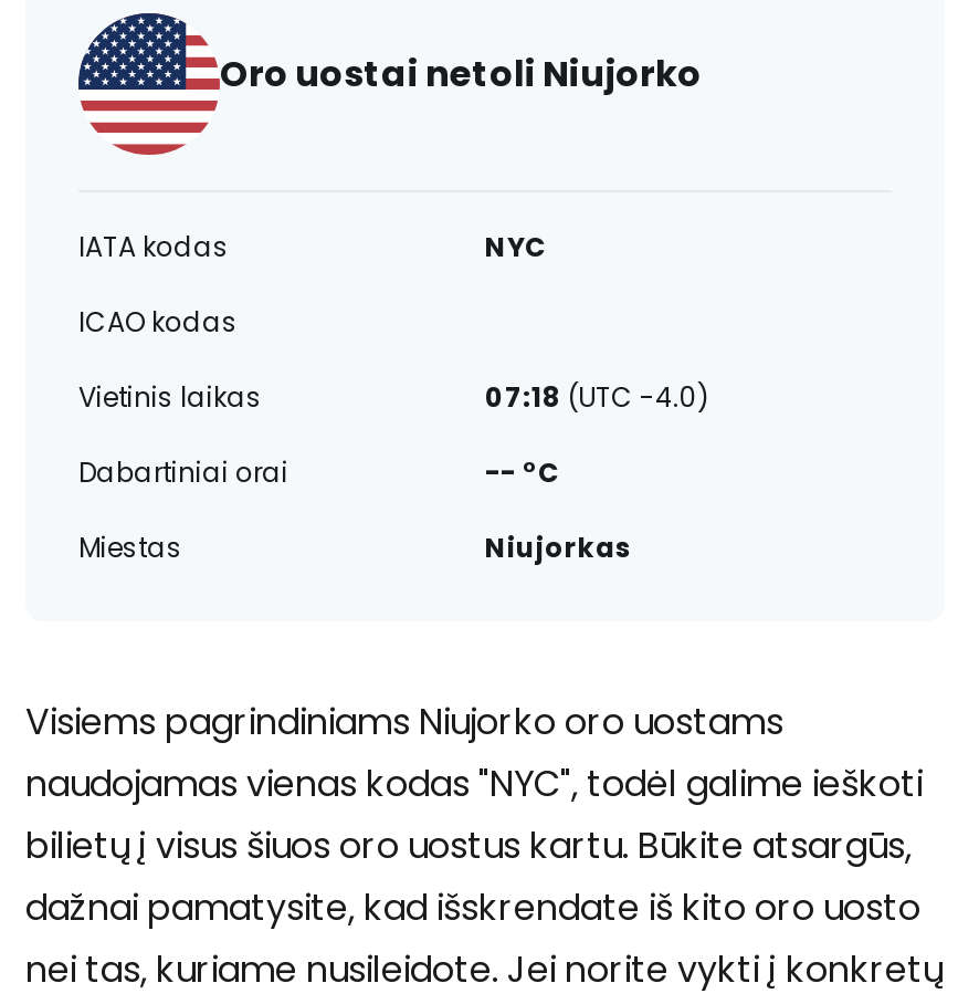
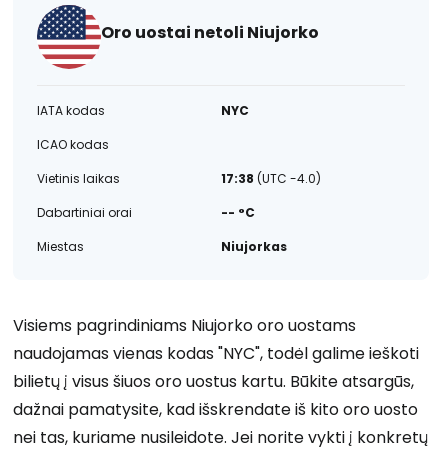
[485,378,708,416] 07:18 (UTC -4.0) -> [221,170,321,187] 17:38 (UTC -4.0)

